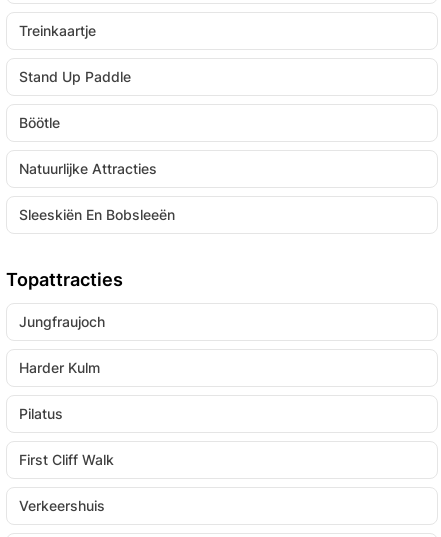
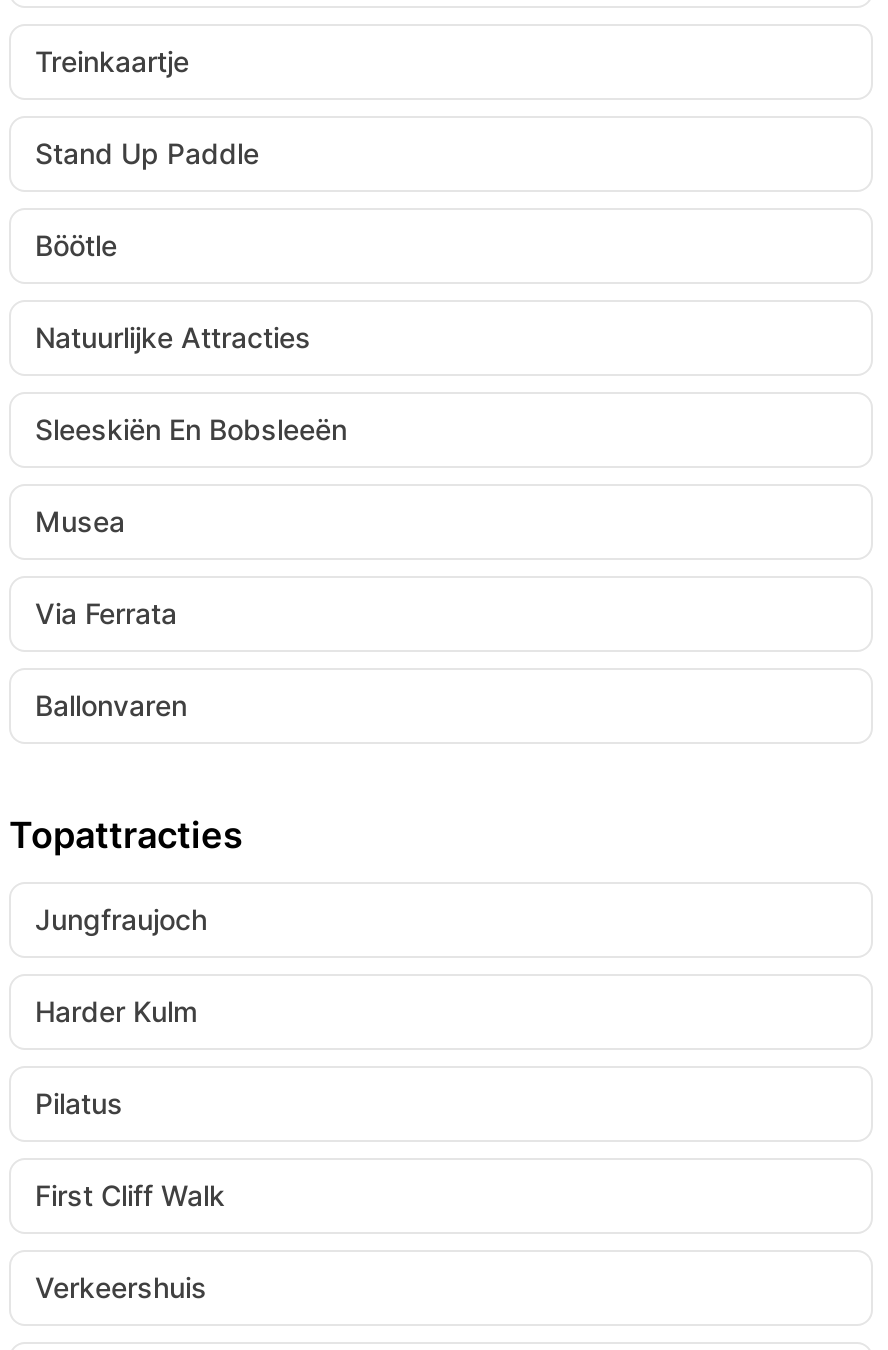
none -> [35,504,187,722] Musea | Via Ferrata | Ballonvaren

